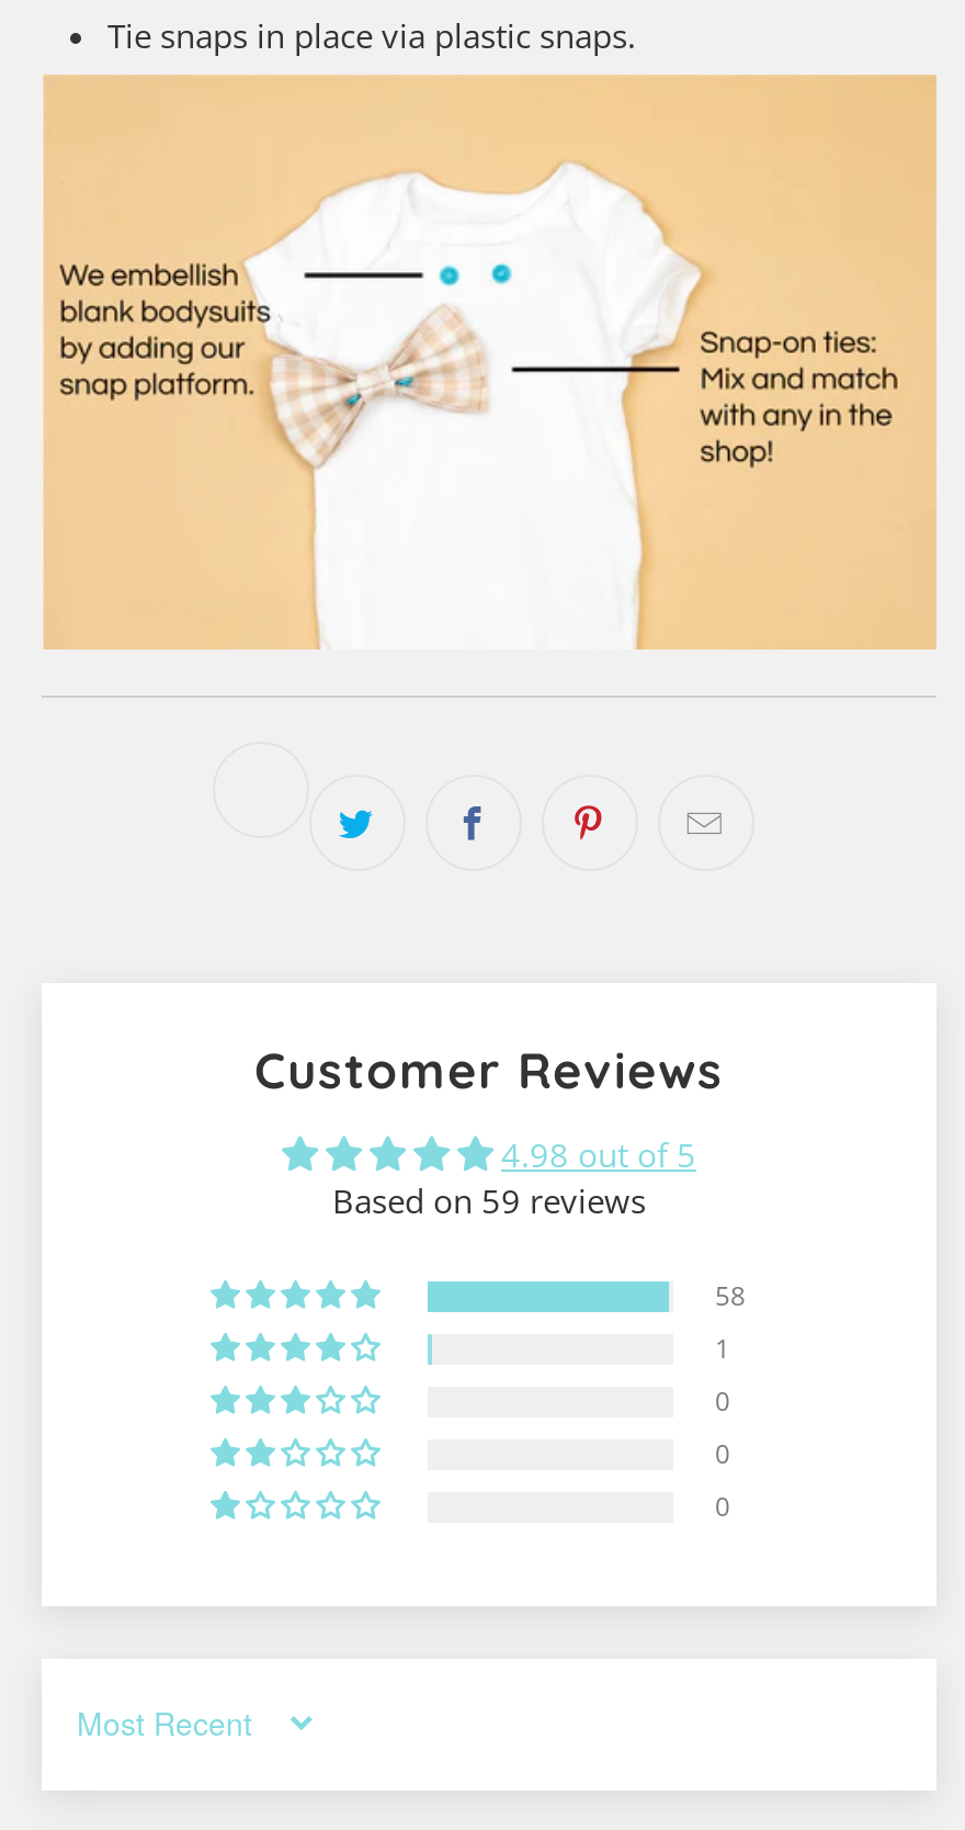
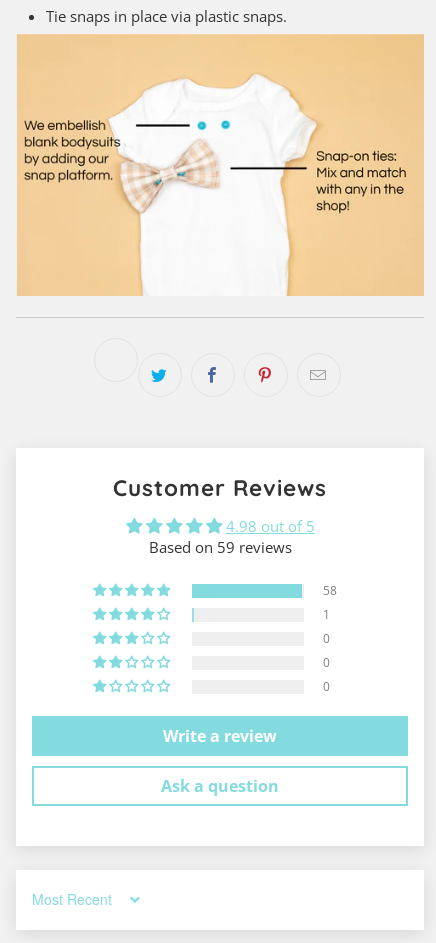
none -> [161,725,279,797] Write a review | Ask a question

